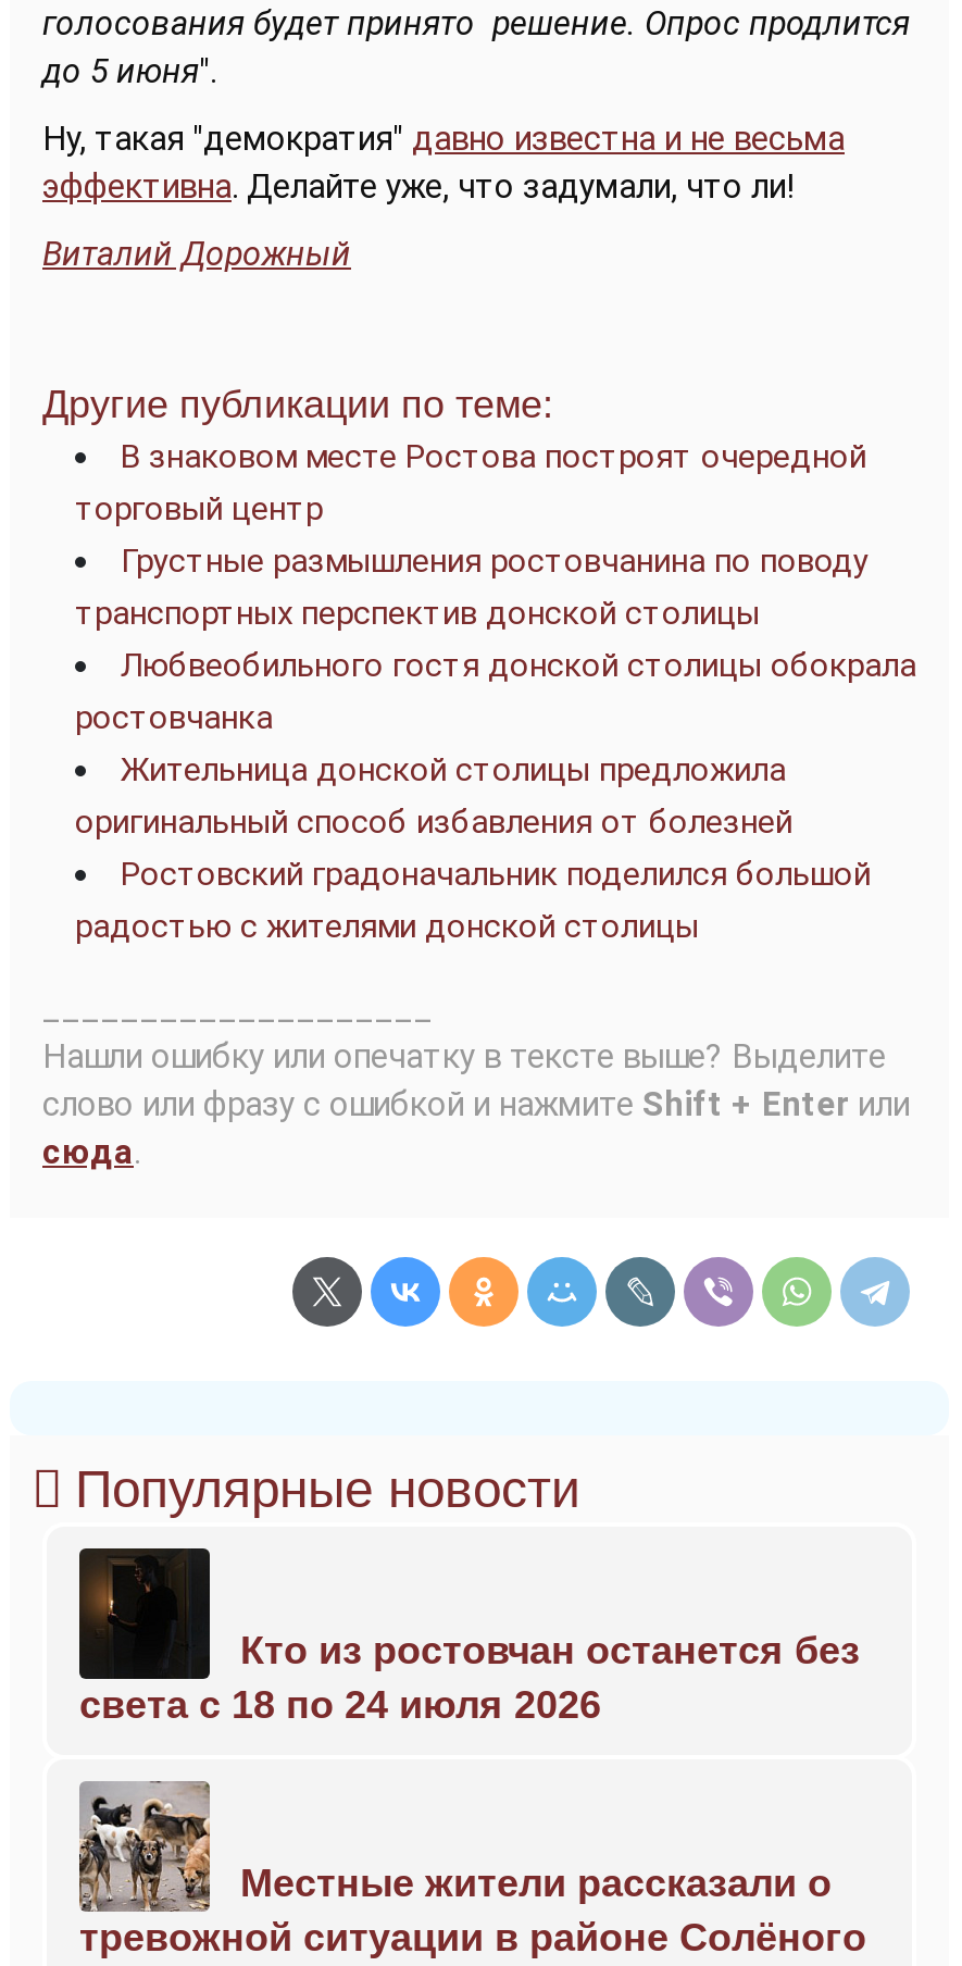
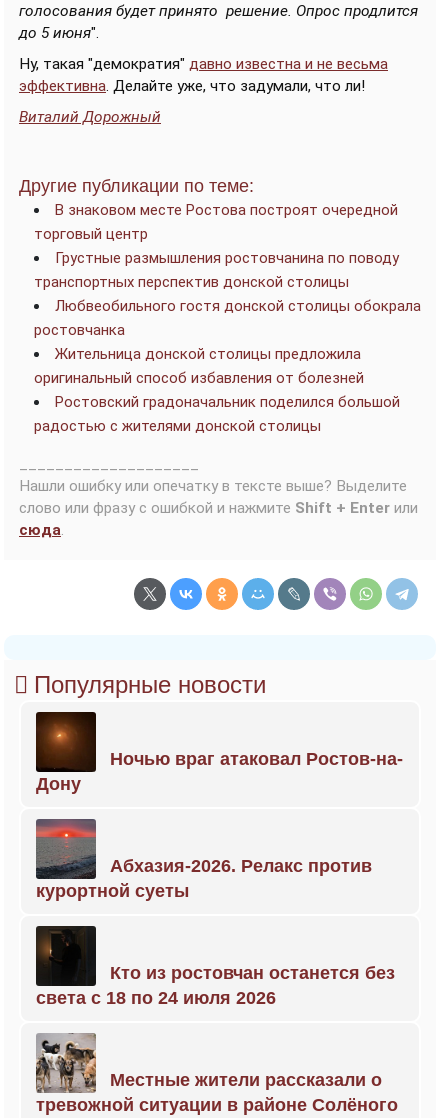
none -> [36,716,403,794] [image] | Ночью враг атаковал Ростов-на- | Дону
none -> [36,819,372,901] [image] | Абхазия-2026. Релакс против | курортной суеты

